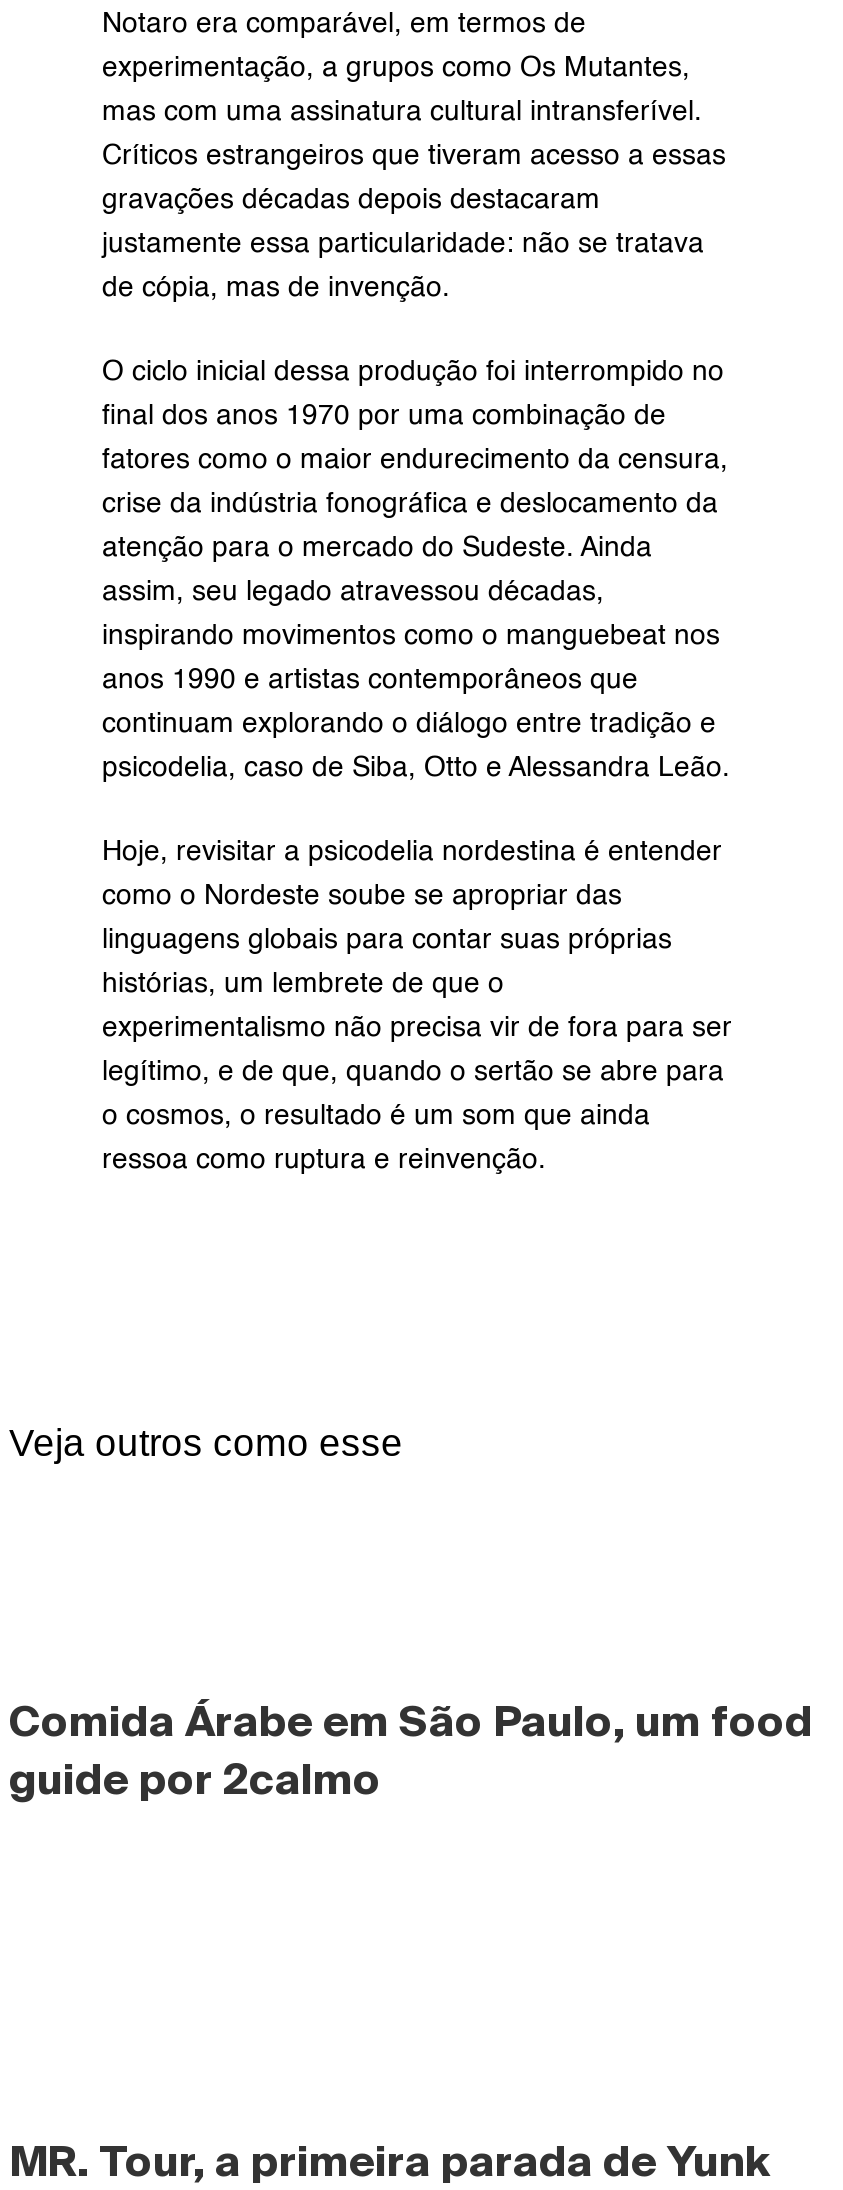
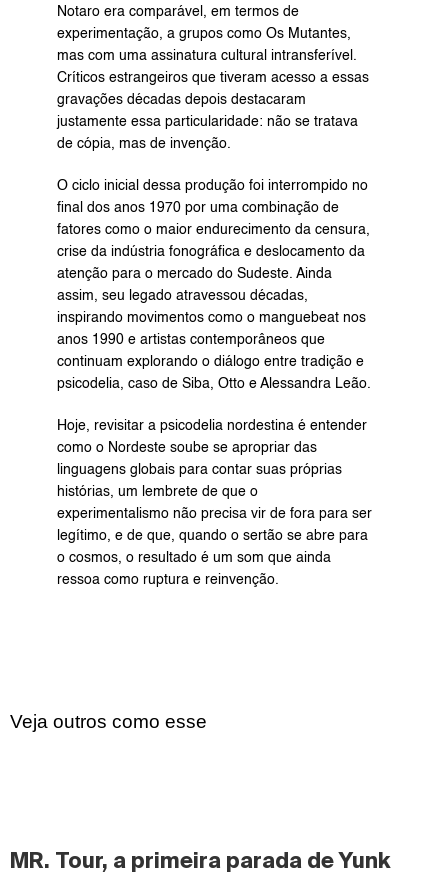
[9,1695,813,1801] Comida Árabe em São Paulo, um food | guide por 2calmo -> none

